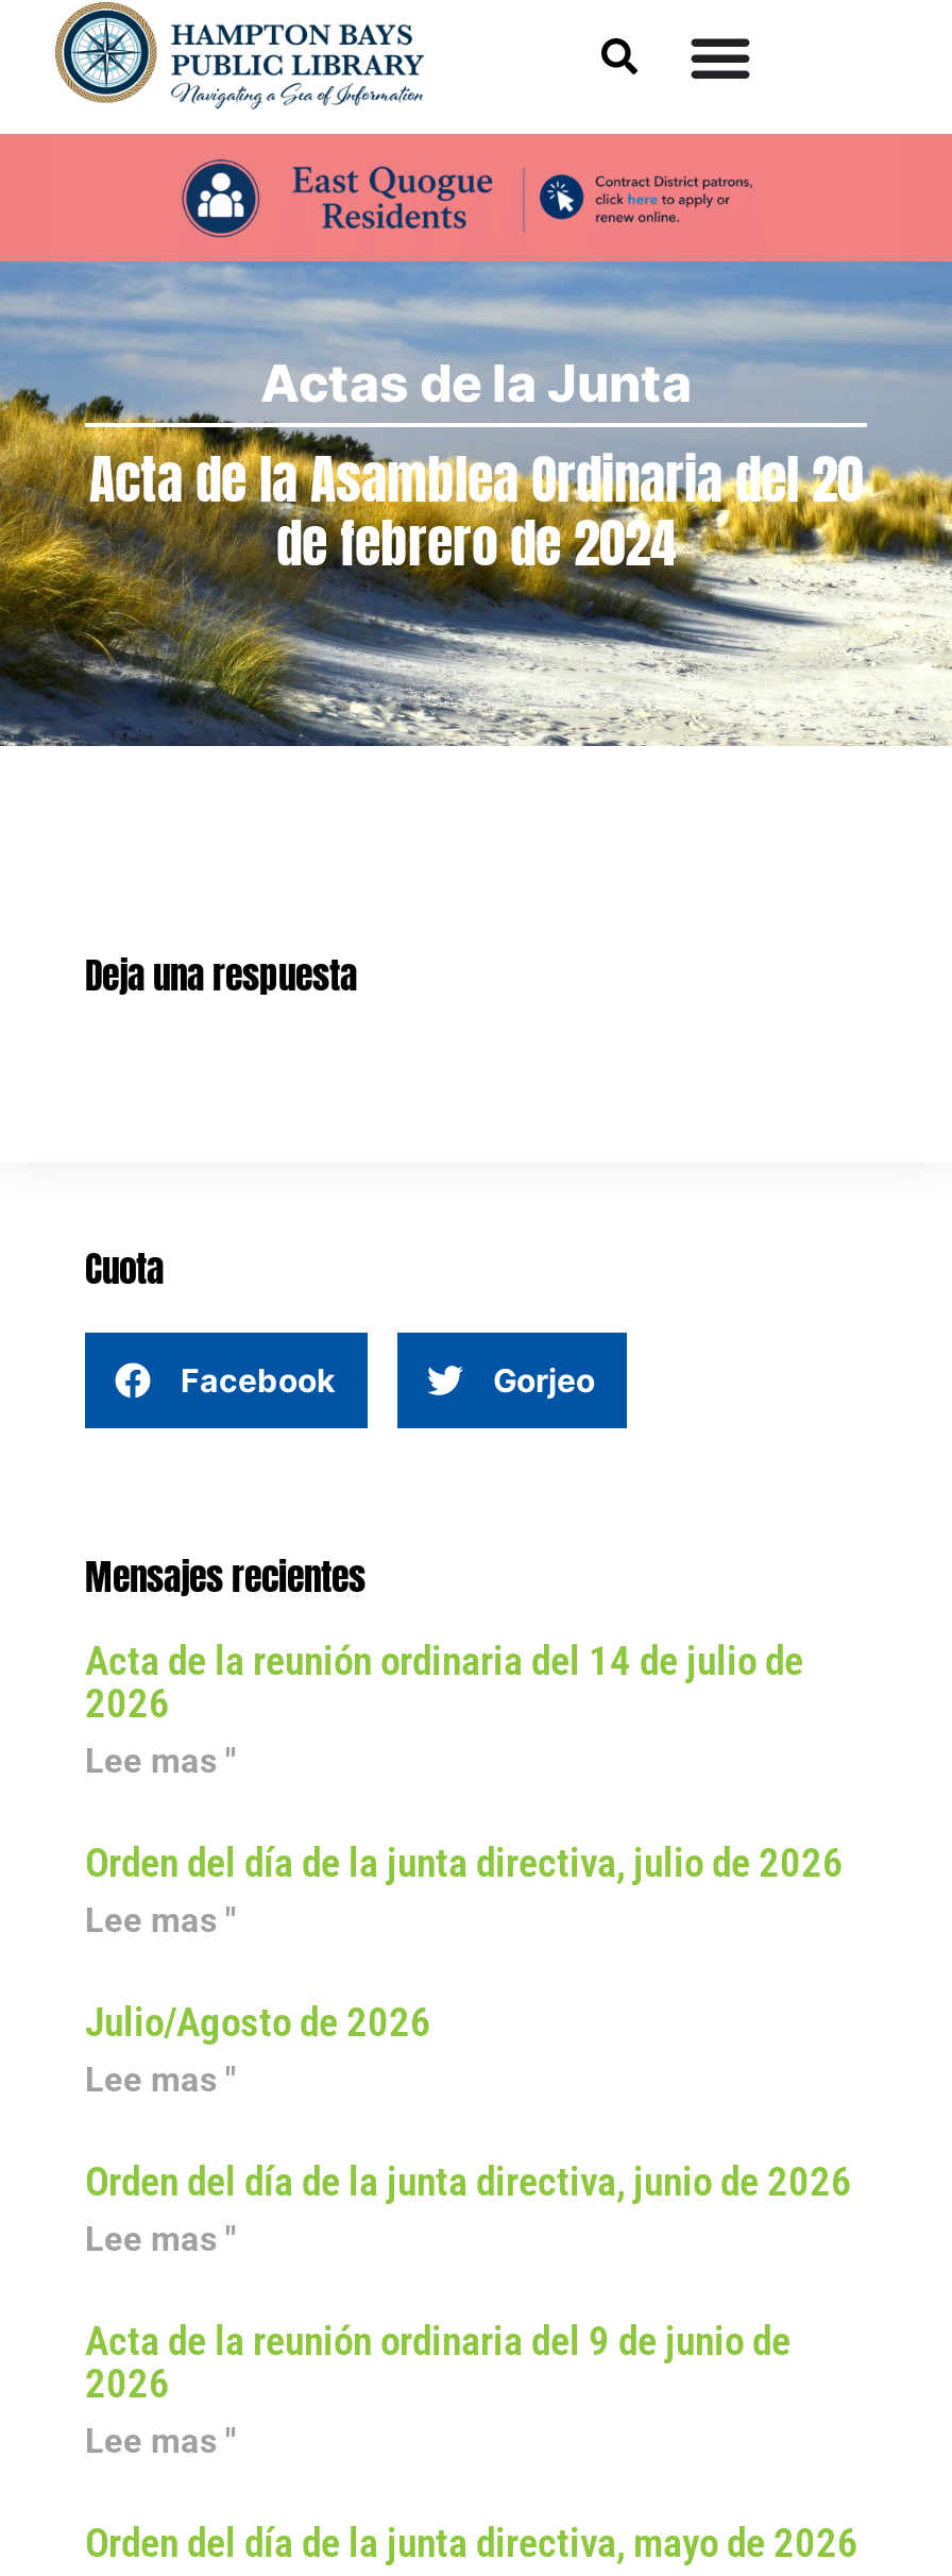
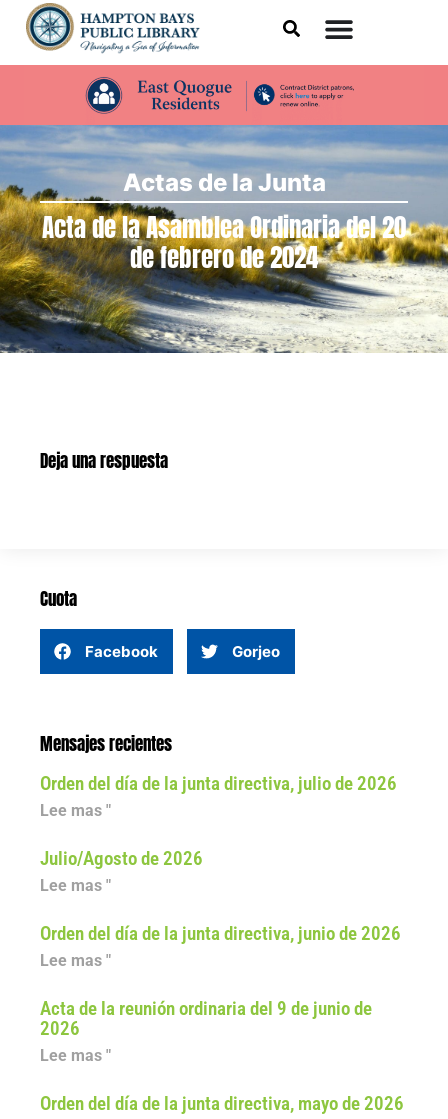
[85,1638,803,1782] Acta de la reunión ordinaria del 14 de julio de | 2026 | Lee mas " -> none

